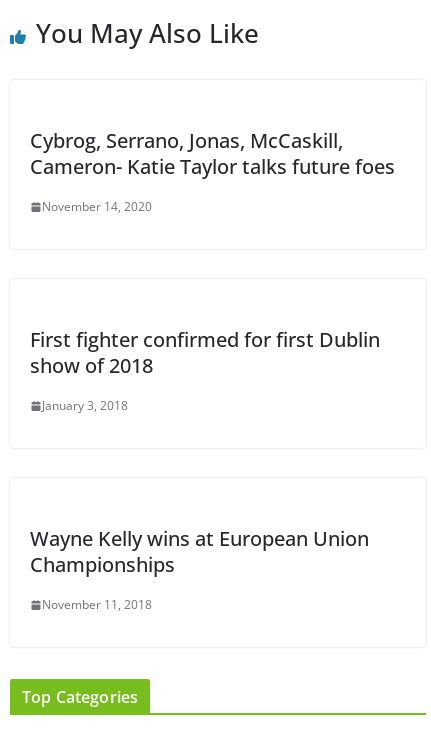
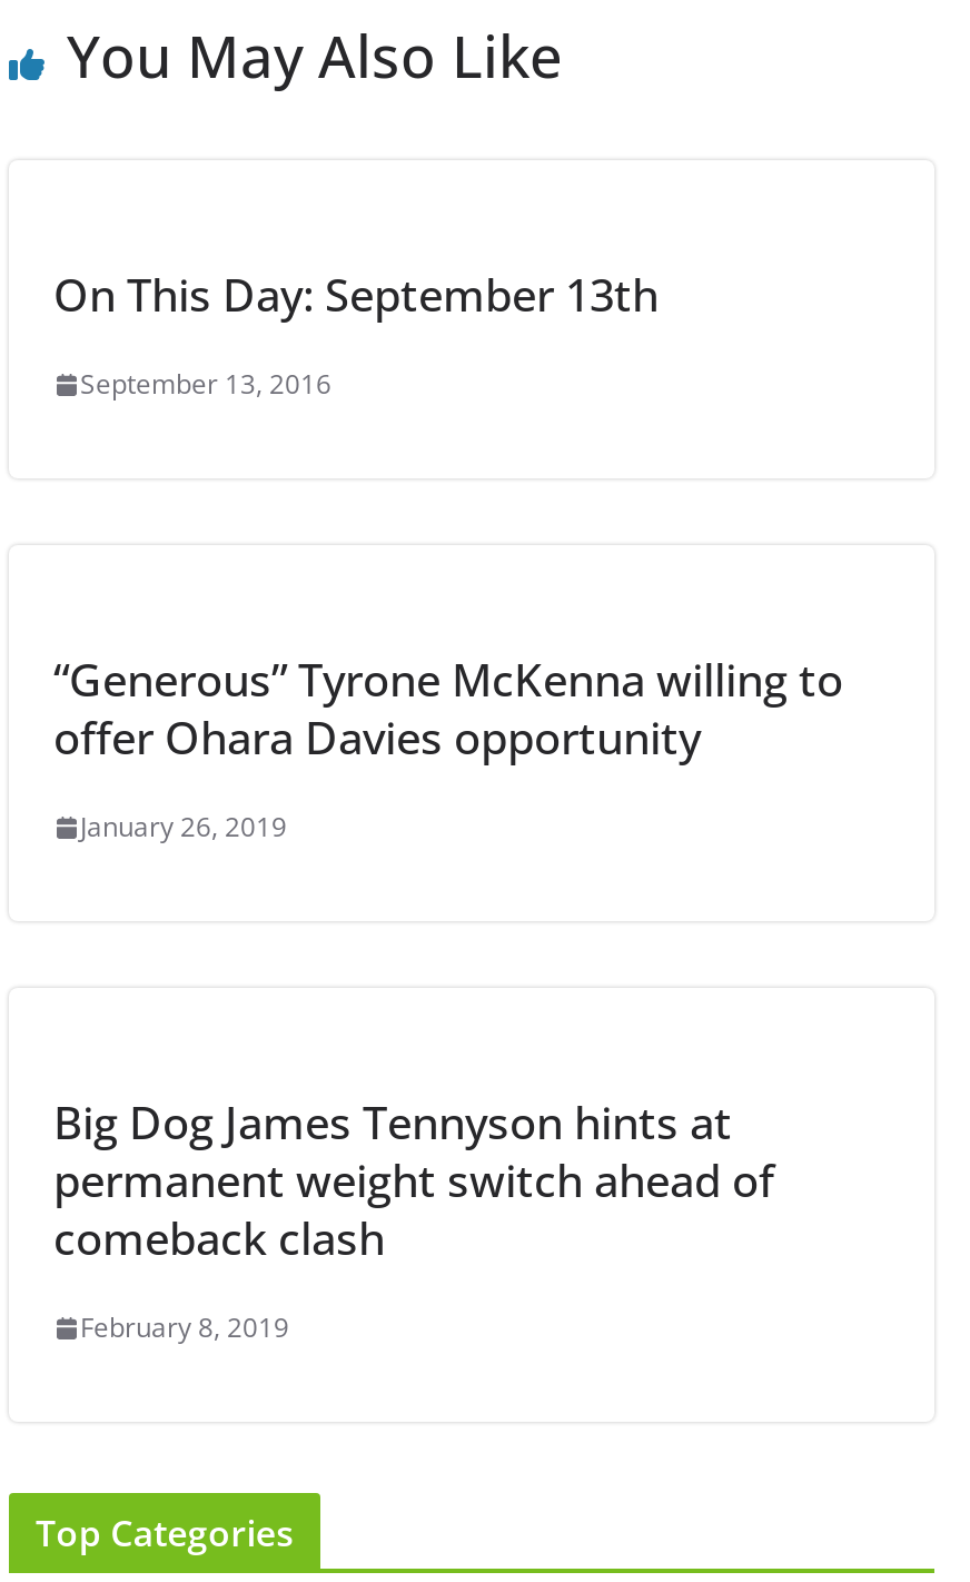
[30,127,395,180] Cybrog, Serrano, Jonas, McCaskill, | Cameron- Katie Taylor talks future foes -> [53,265,659,325] On This Day: September 13th
[42,198,152,215] November 14, 2020 -> [80,365,331,403] September 13, 2016
[30,326,380,379] First fighter confirmed for first Dublin | show of 2018 -> [53,650,843,768] “Generous” Tyrone McKenna willing to | offer Ohara Davies opportunity
[42,397,128,414] January 3, 2018 -> [80,808,287,846] January 26, 2019
[30,525,369,578] Wayne Kelly wins at European Union | Championships -> [53,1092,774,1268] Big Dog James Tennyson hints at | permanent weight switch ahead of | comeback clash
[42,596,152,613] November 11, 2018 -> [80,1308,289,1346] February 8, 2019

